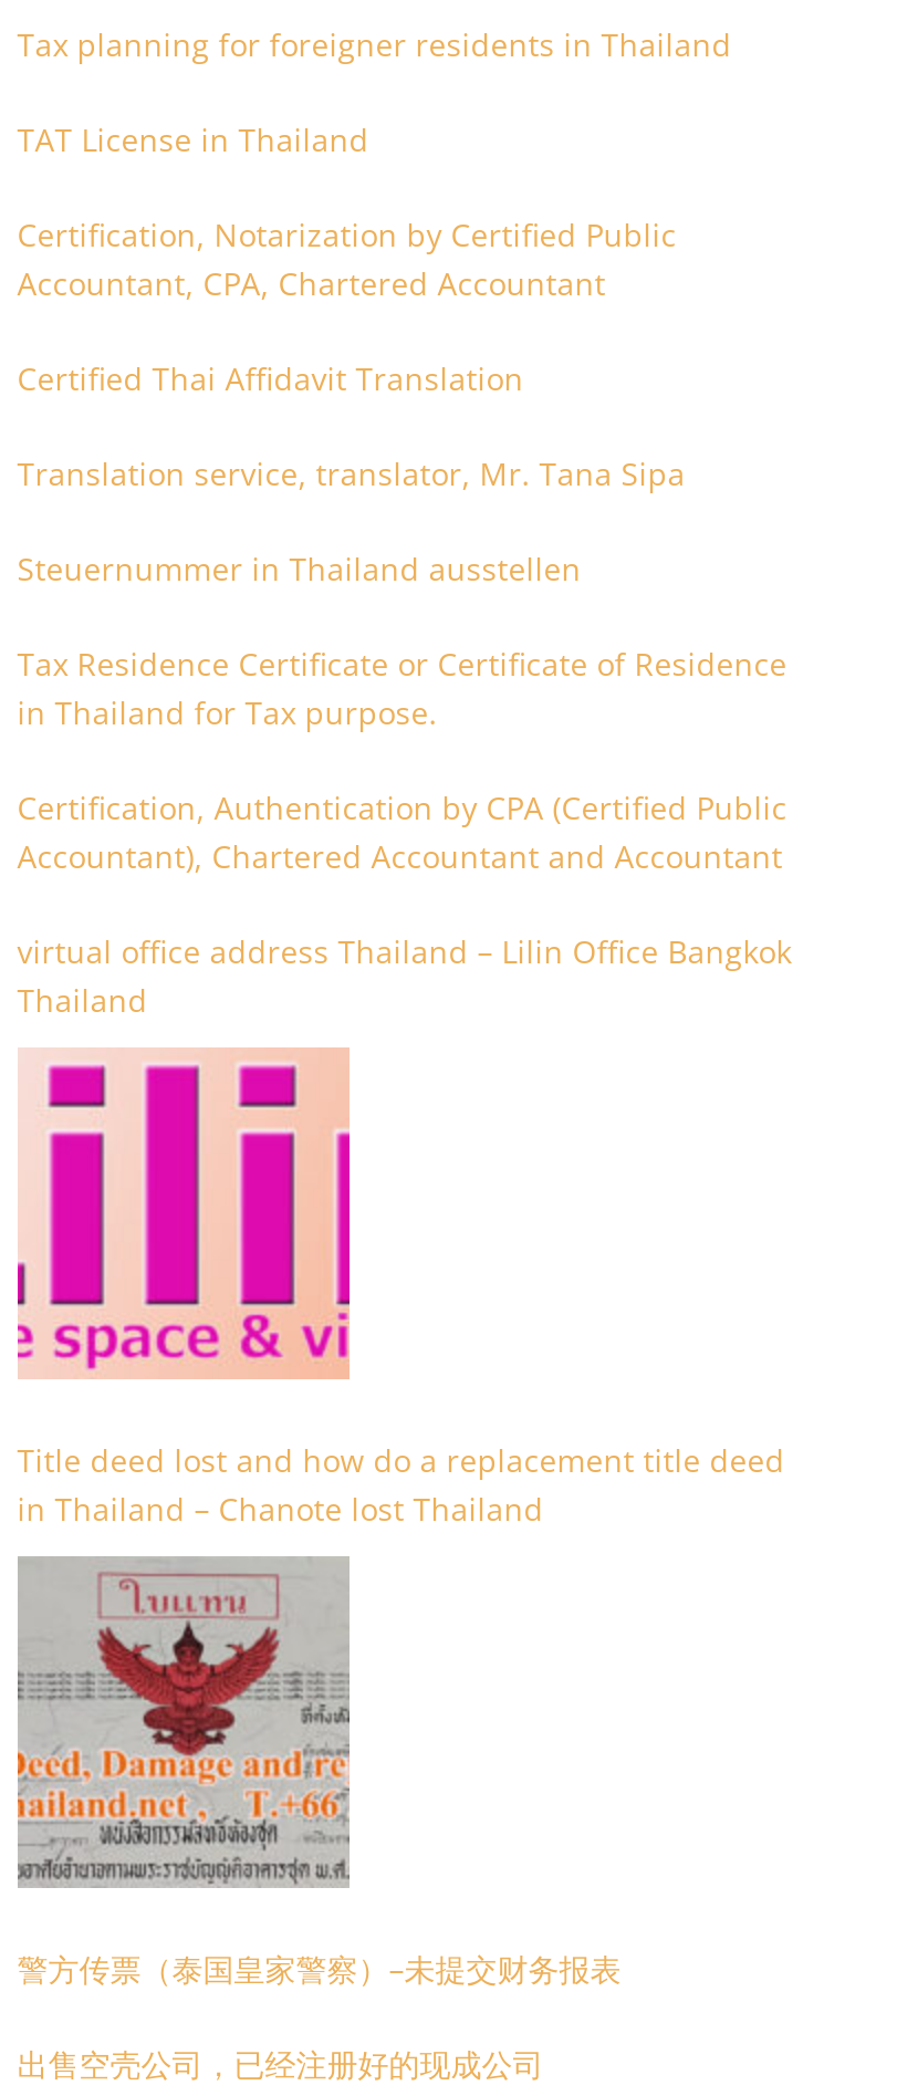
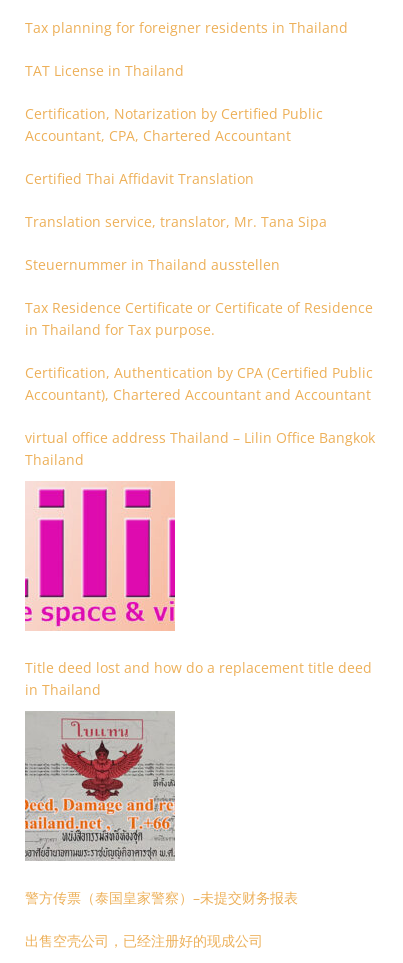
[17,1488,544,1530] in Thailand – Chanote lost Thailand -> [25,680,101,699] in Thailand

